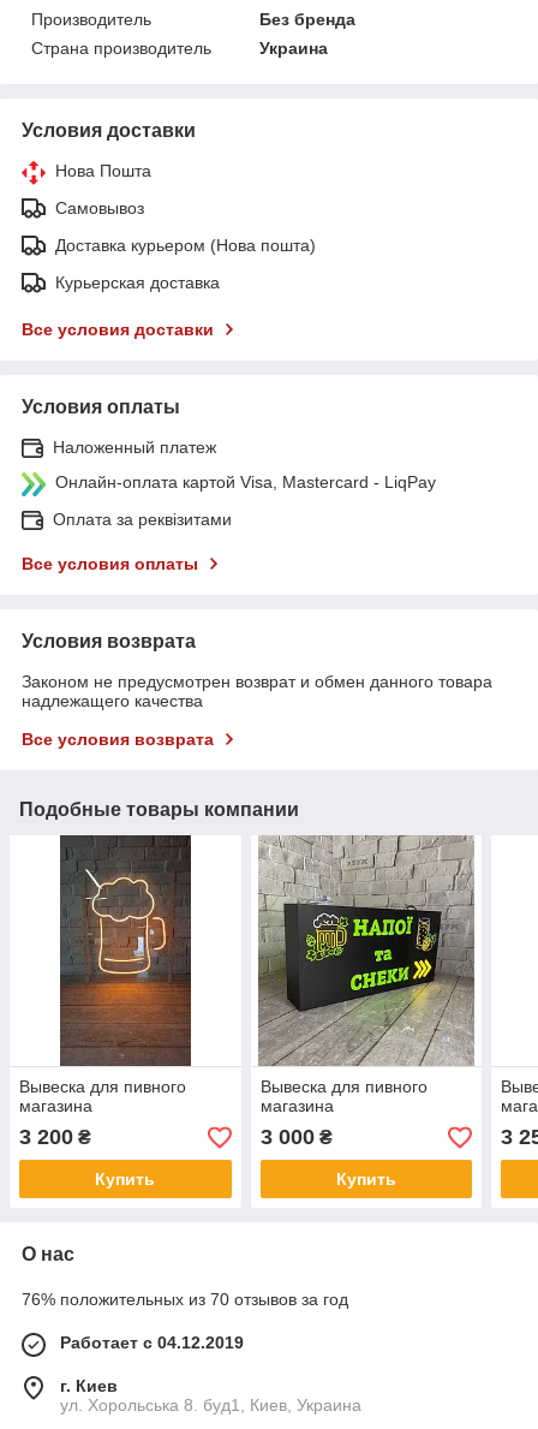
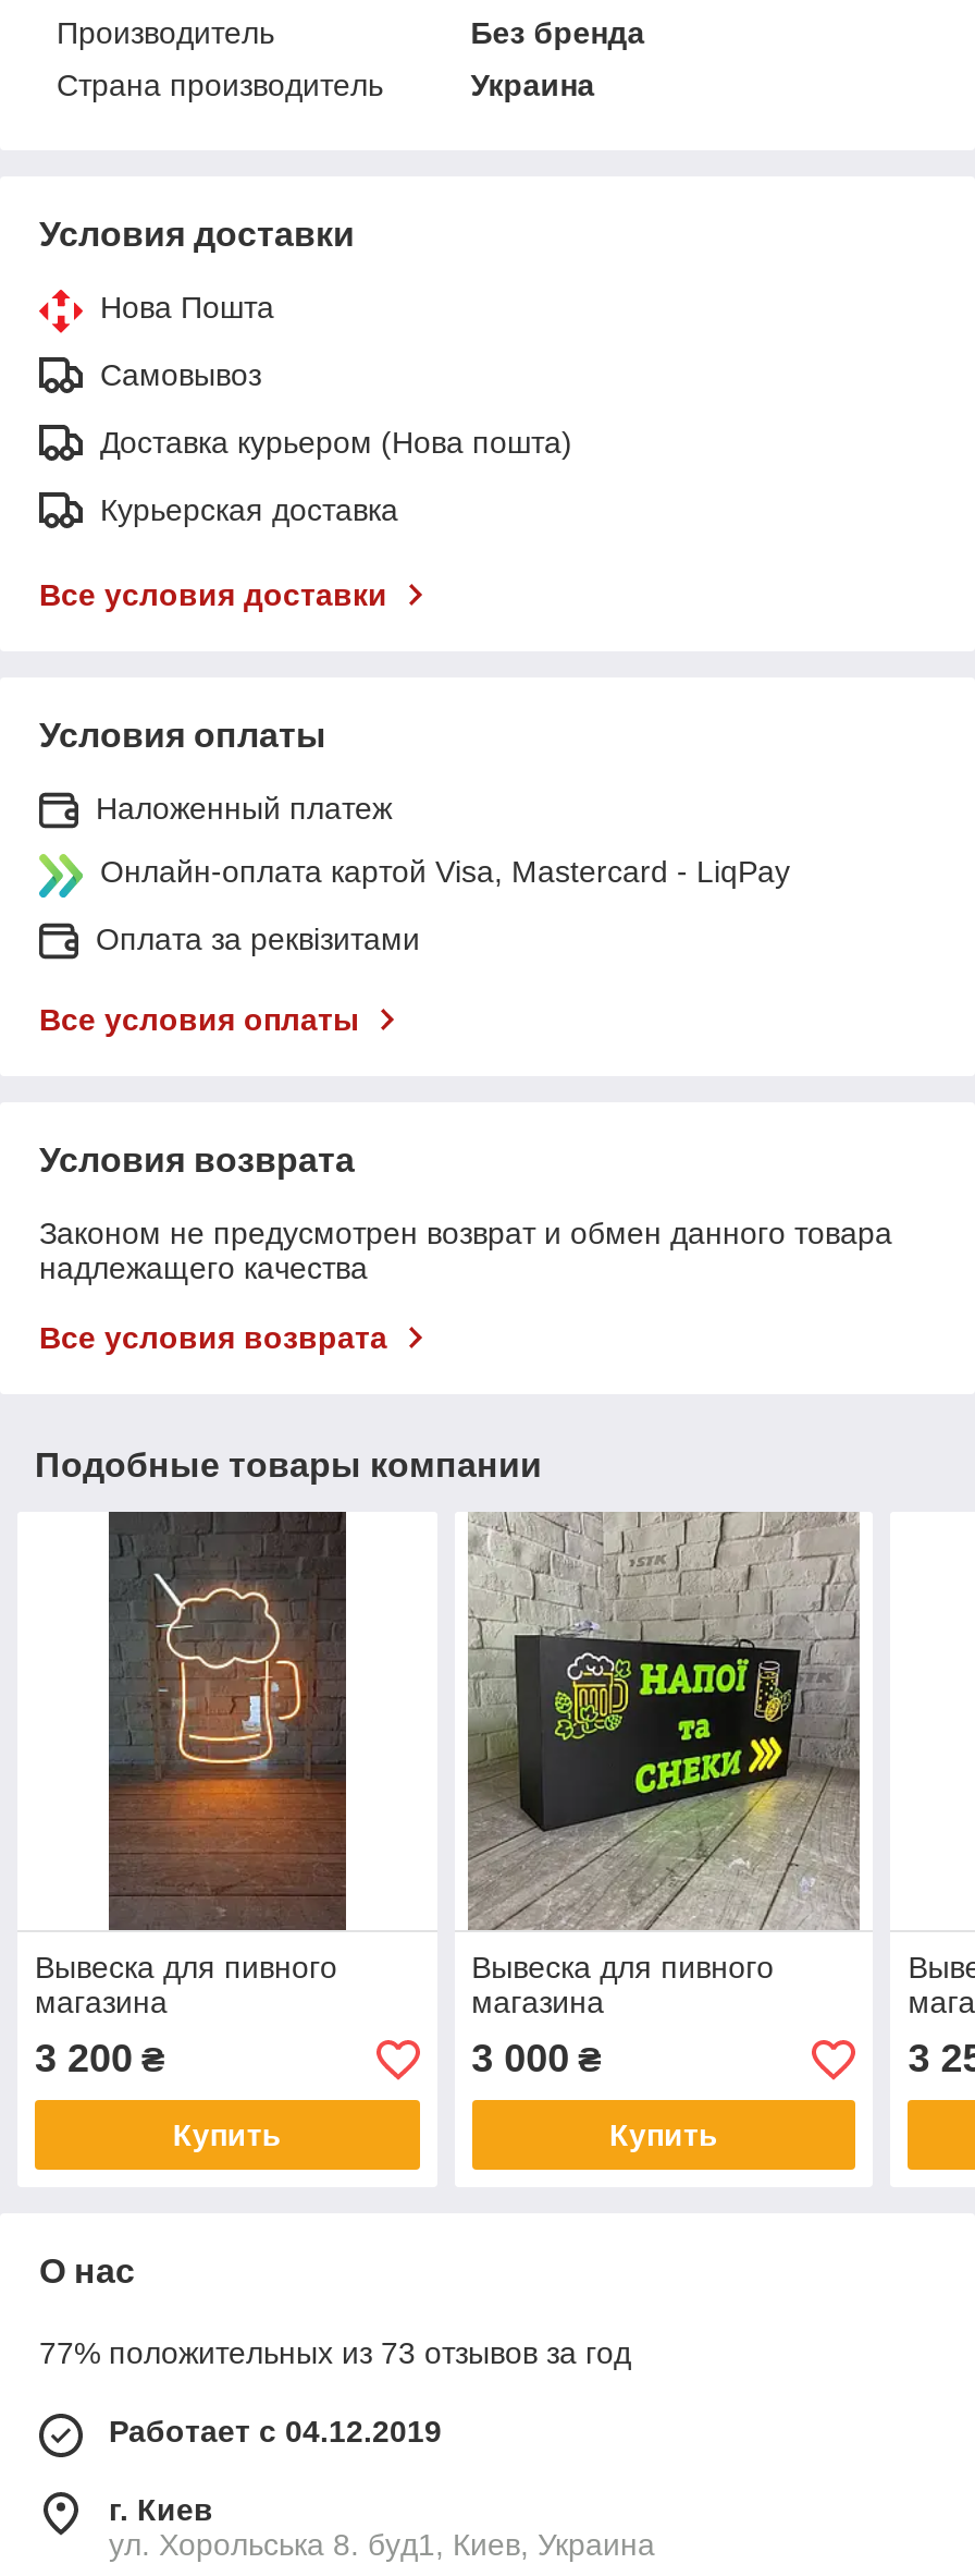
[22,1290,348,1309] 76% положительных из 70 отзывов за год -> [39,2336,631,2371] 77% положительных из 73 отзывов за год

